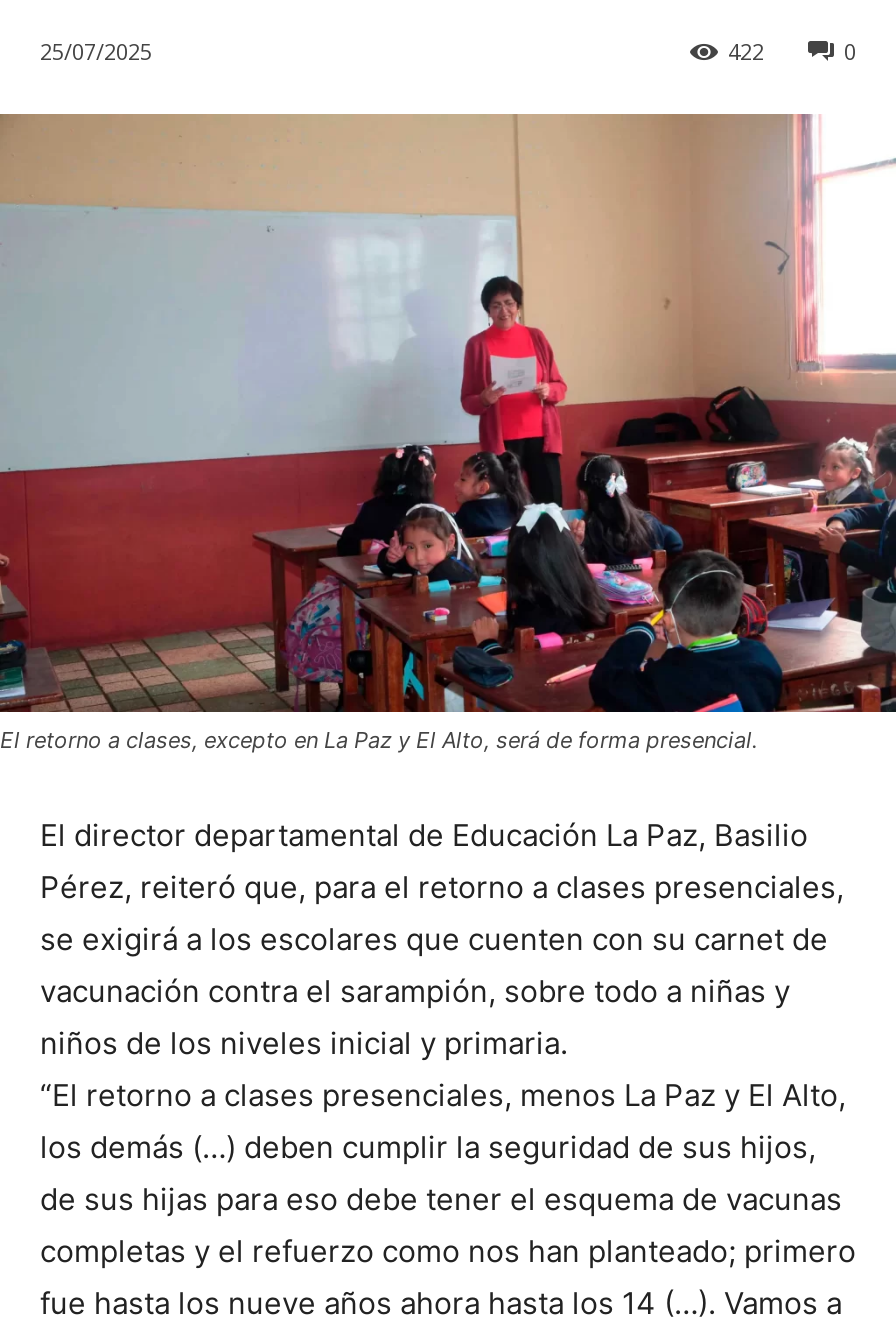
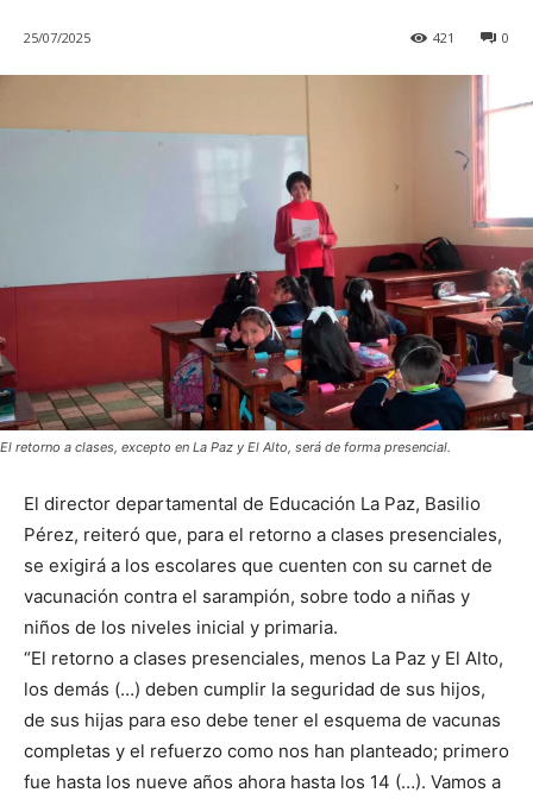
[728,36,764,66] 422 -> [433,29,454,46] 421

